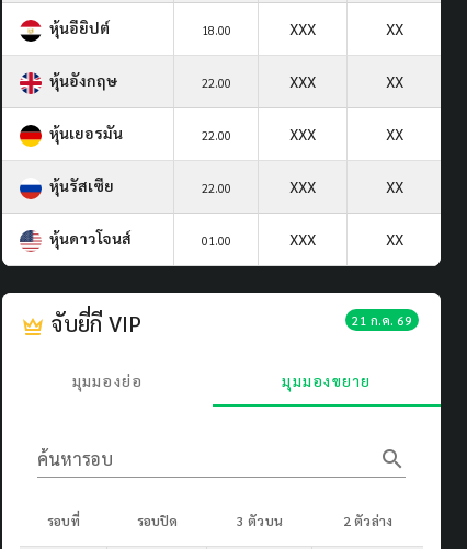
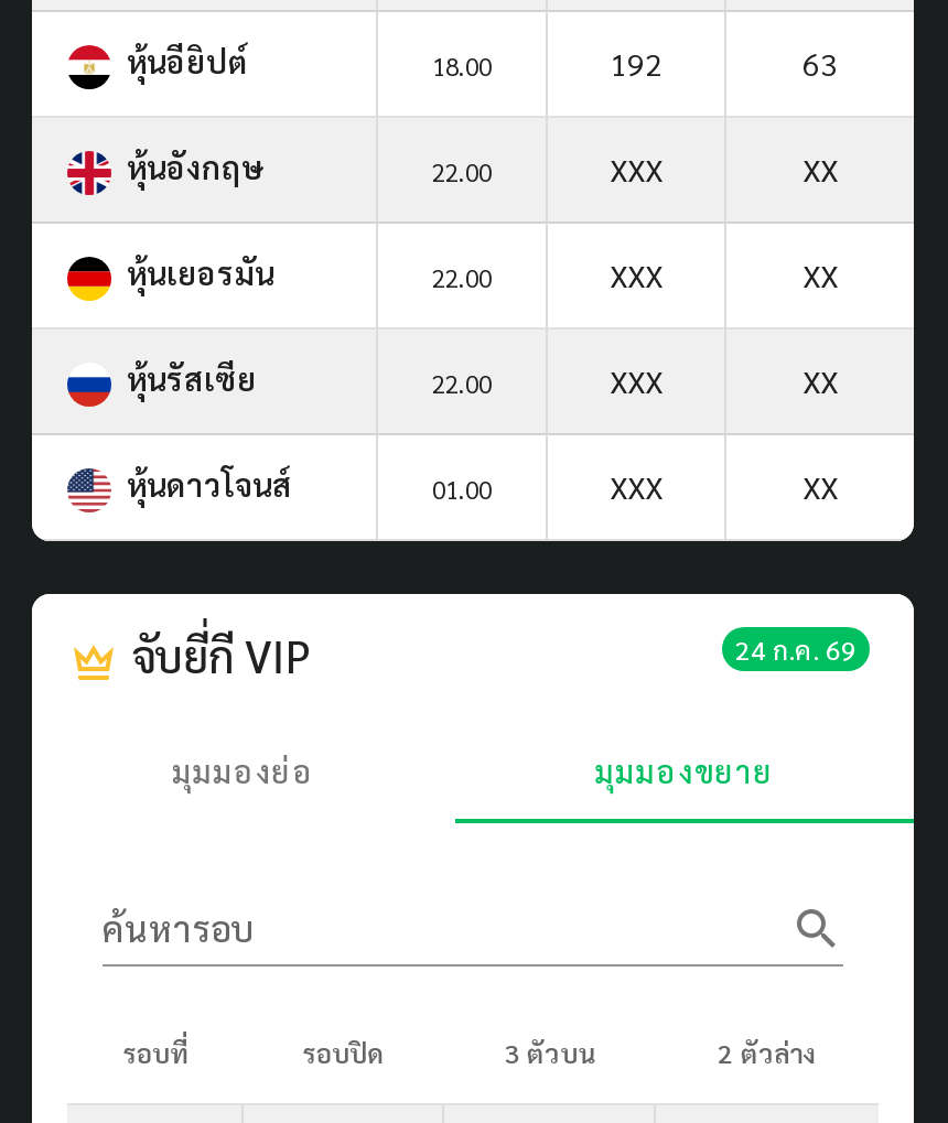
[289,18,403,38] XXX | XX -> [610,43,838,82] 192 | 63
[352,311,412,329] 21 ก.ค. 69 -> [735,631,857,666] 24 ก.ค. 69

